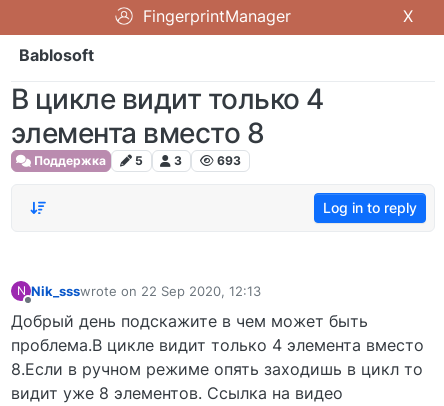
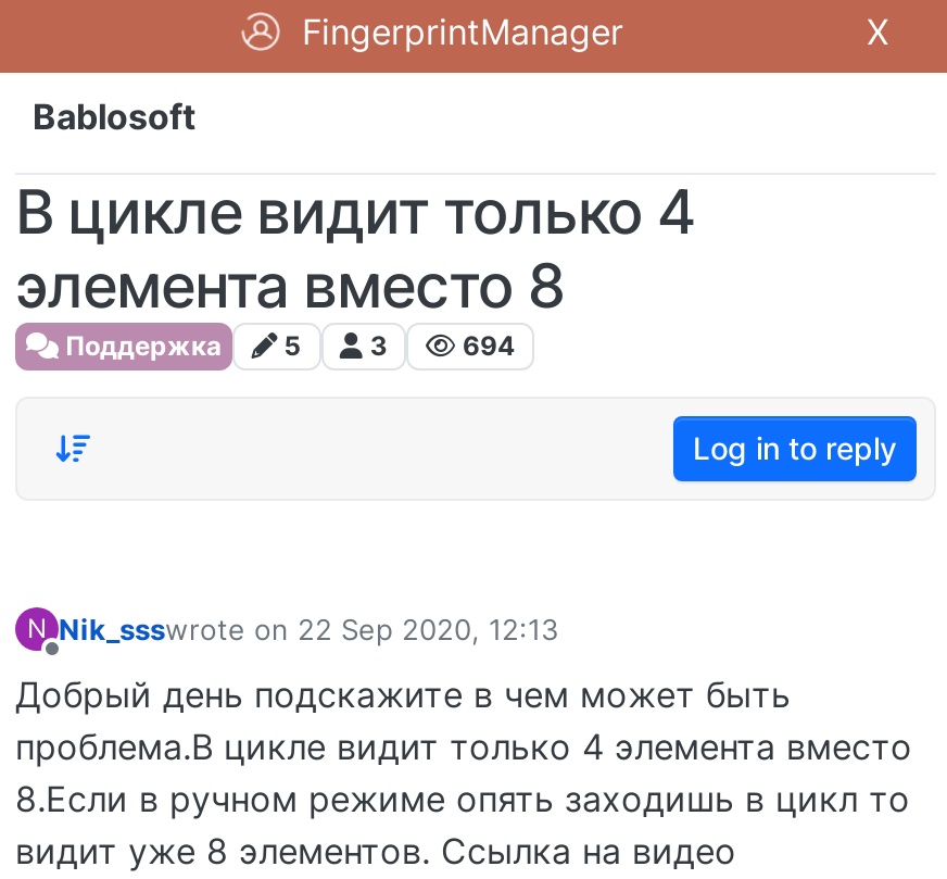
[217,153,241,168] 693 -> [463,330,515,362] 694

